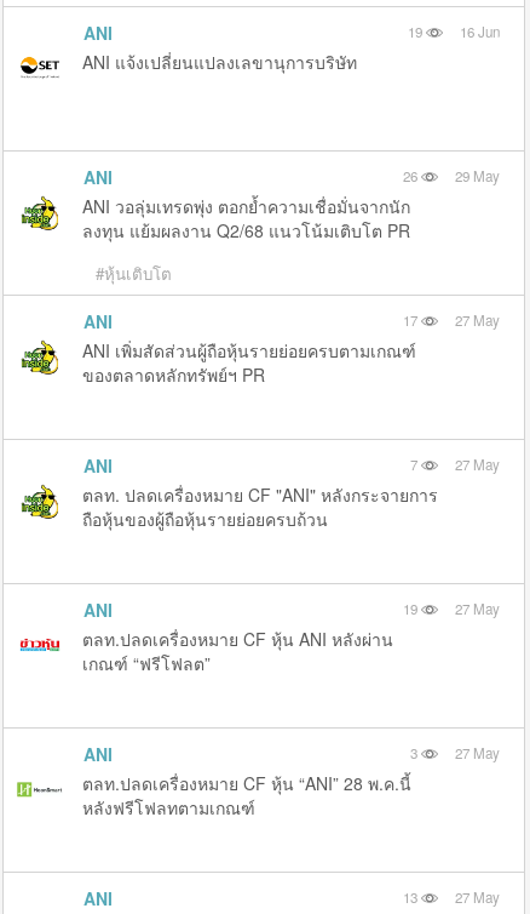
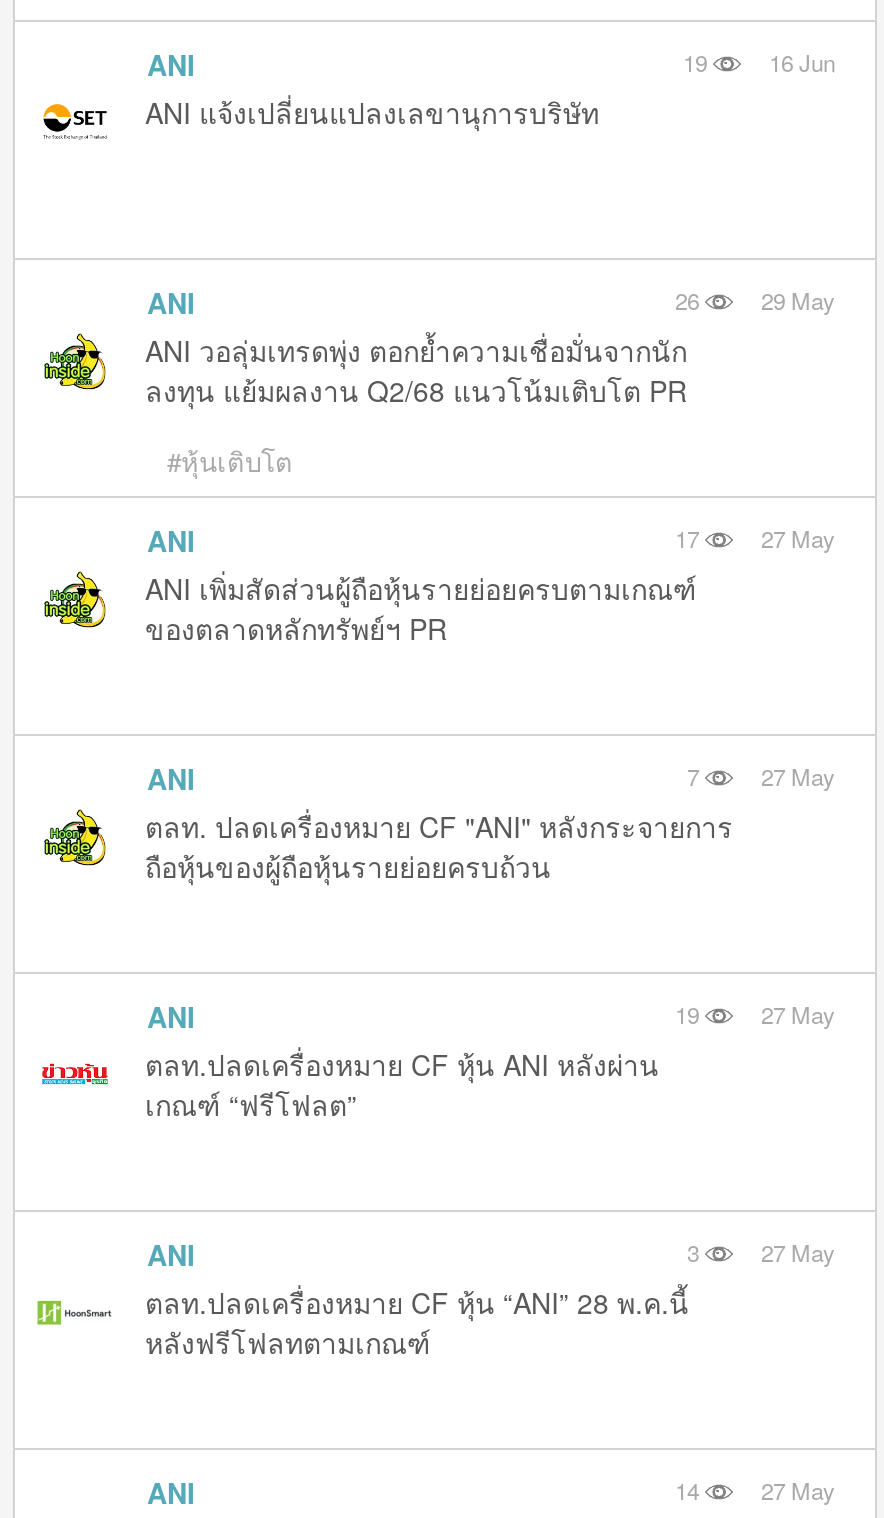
[403,887,500,906] 13 27 May -> [675,1474,835,1506] 14 27 May

